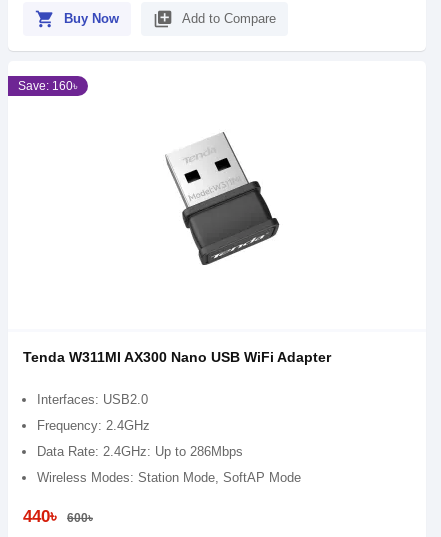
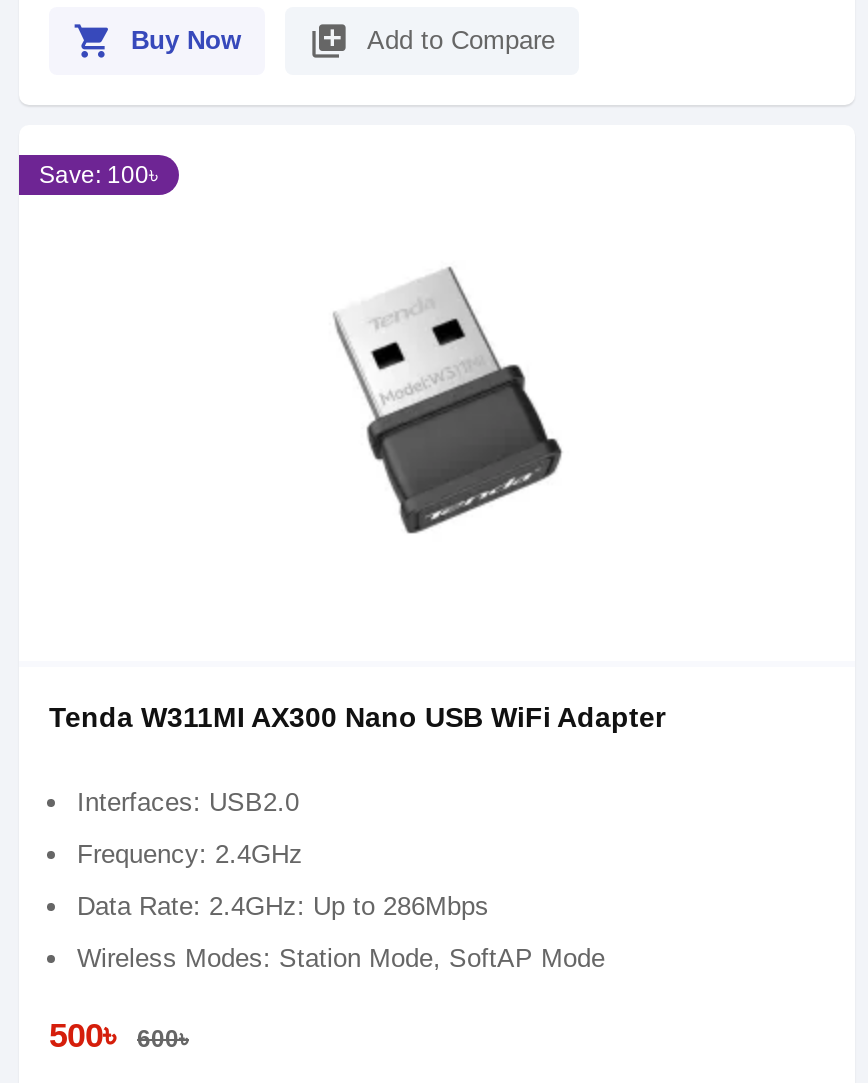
[18,79,78,93] Save: 160৳ -> [39,161,159,189] Save: 100৳
[23,507,93,526] 440৳ 600৳ -> [49,1017,189,1055] 500৳ 600৳

